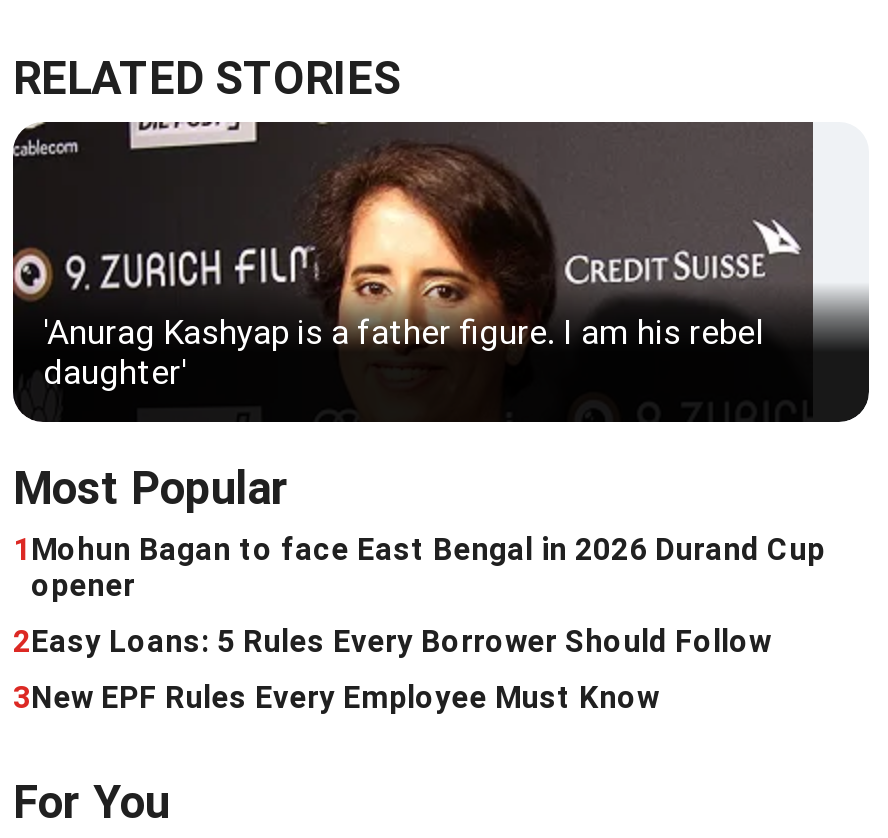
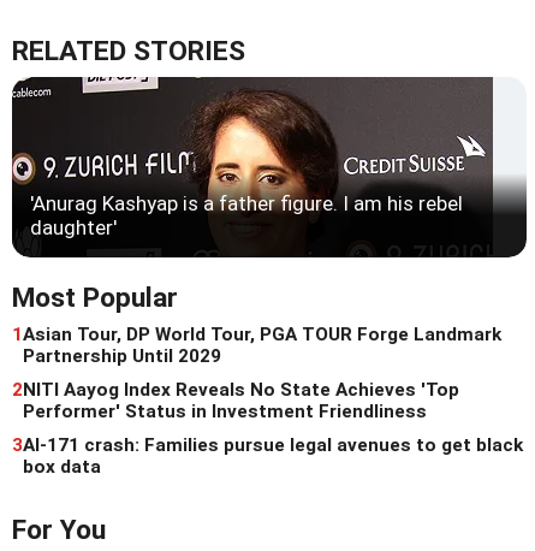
[13,533,825,605] 1 Mohun Bagan to face East Bengal in 2026 Durand Cup | opener -> [12,324,501,367] 1 Asian Tour, DP World Tour, PGA TOUR Forge Landmark | Partnership Until 2029
[13,625,771,661] 2Easy Loans: 5 Rules Every Borrower Should Follow -> [12,379,459,423] 2NITI Aayog Index Reveals No State Achieves 'Top | Performer' Status in Investment Friendliness
[13,681,659,717] 3New EPF Rules Every Employee Must Know -> [12,435,523,478] 3AI-171 crash: Families pursue legal avenues to get black | box data

